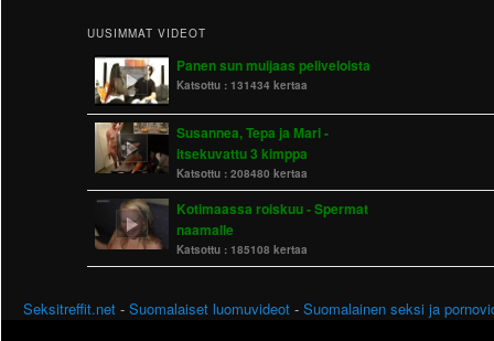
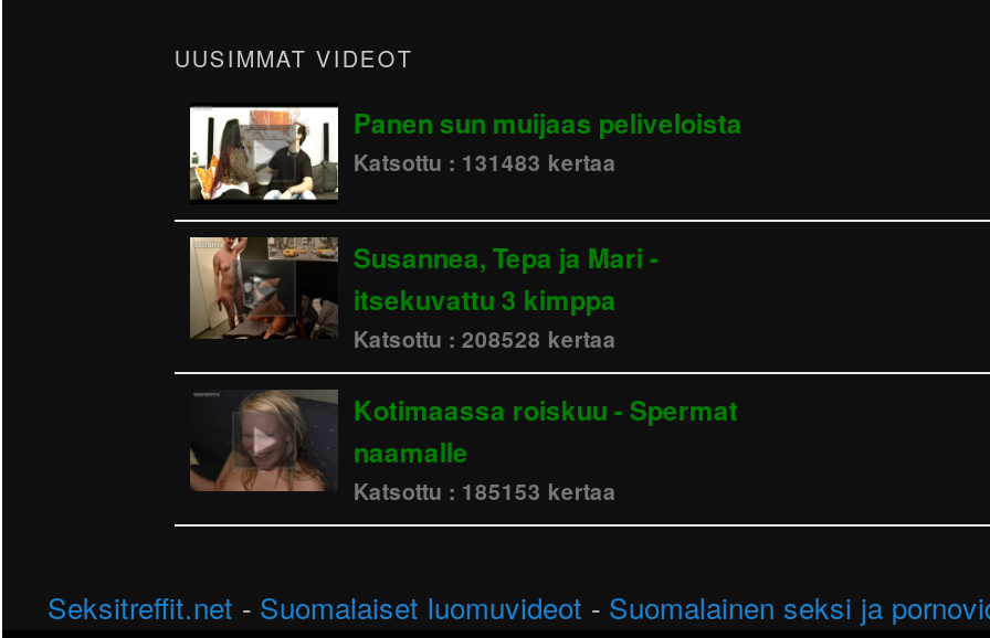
[176,77,307,93] Katsottu : 131434 kertaa -> [353,146,616,177] Katsottu : 131483 kertaa
[176,166,307,181] Katsottu : 208480 kertaa -> [353,323,616,354] Katsottu : 208528 kertaa
[176,242,307,257] Katsottu : 185108 kertaa -> [353,475,616,506] Katsottu : 185153 kertaa

